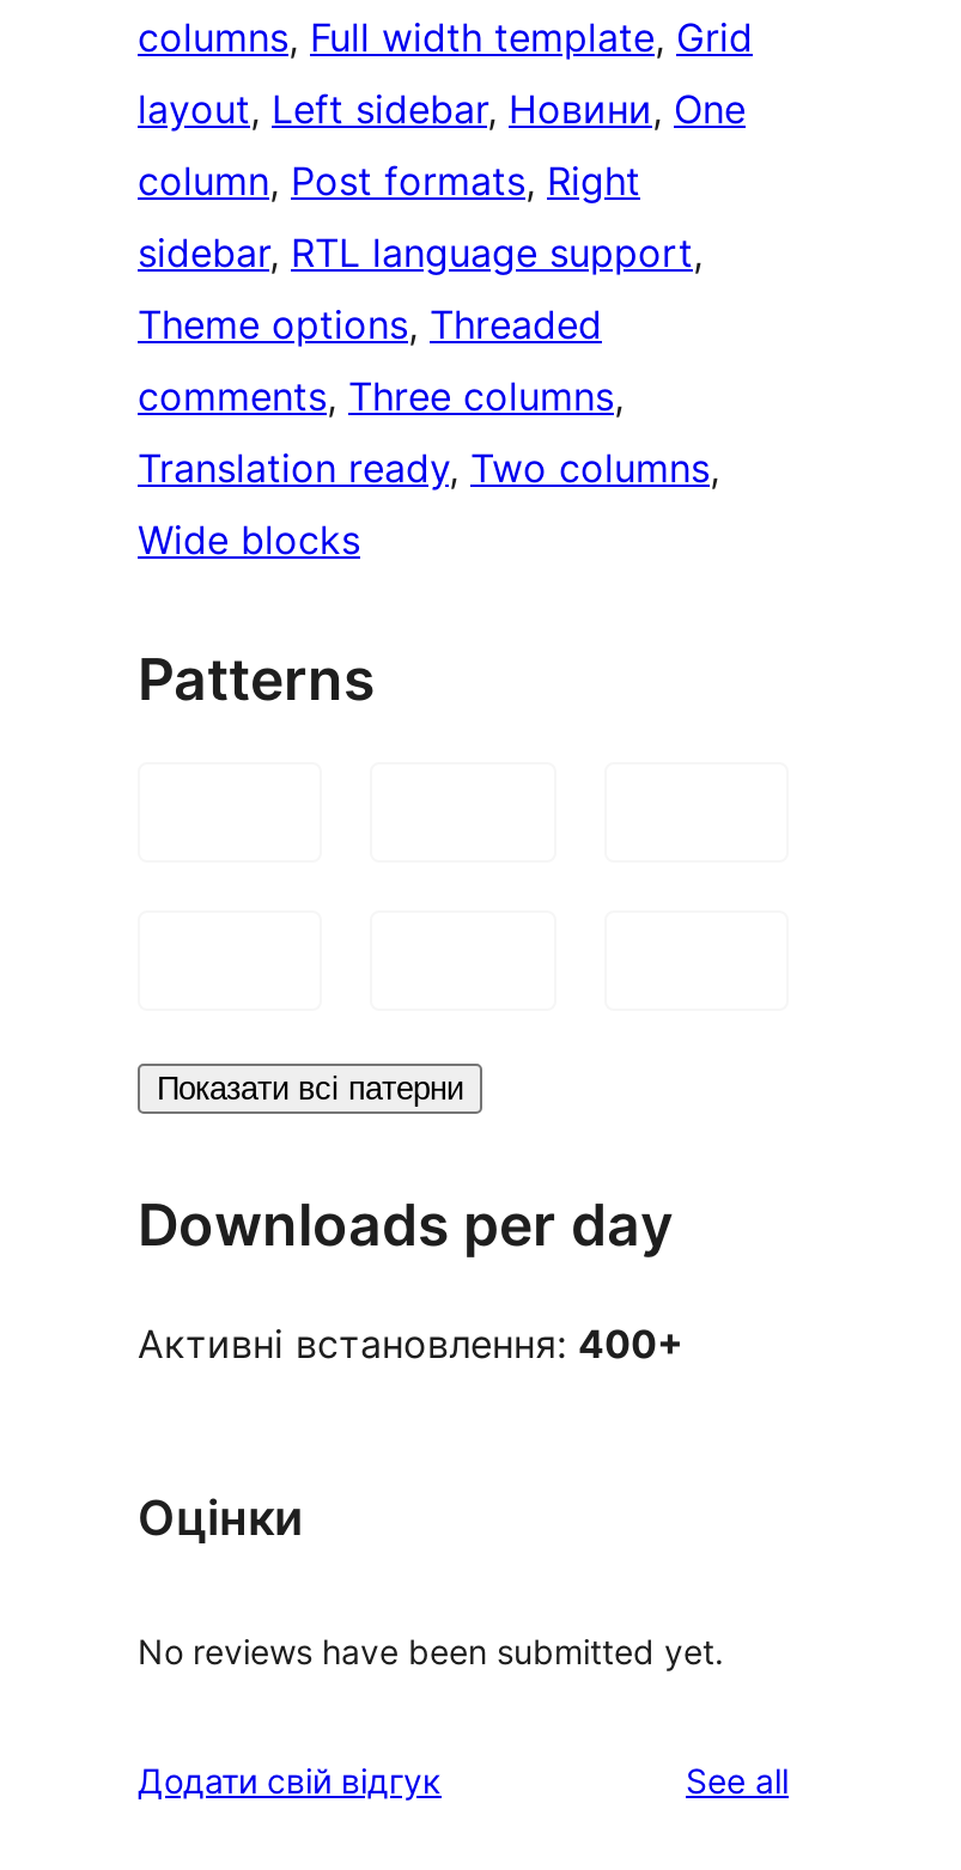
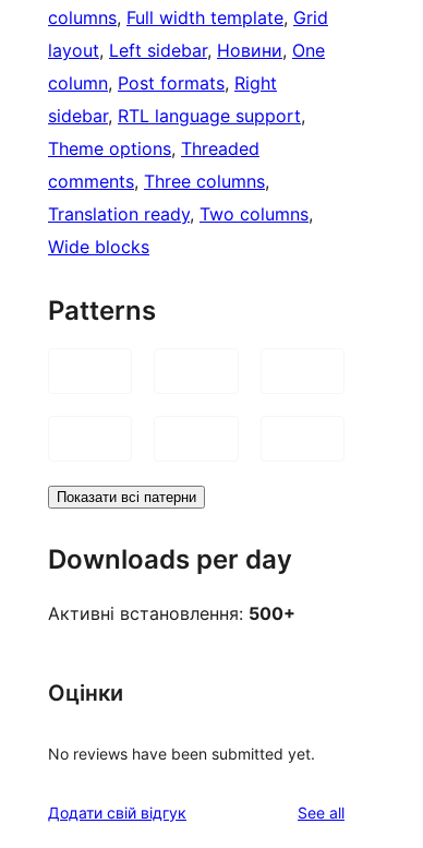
[138,1319,683,1367] Активні встановлення: 400+ -> [48,602,295,624] Активні встановлення: 500+

